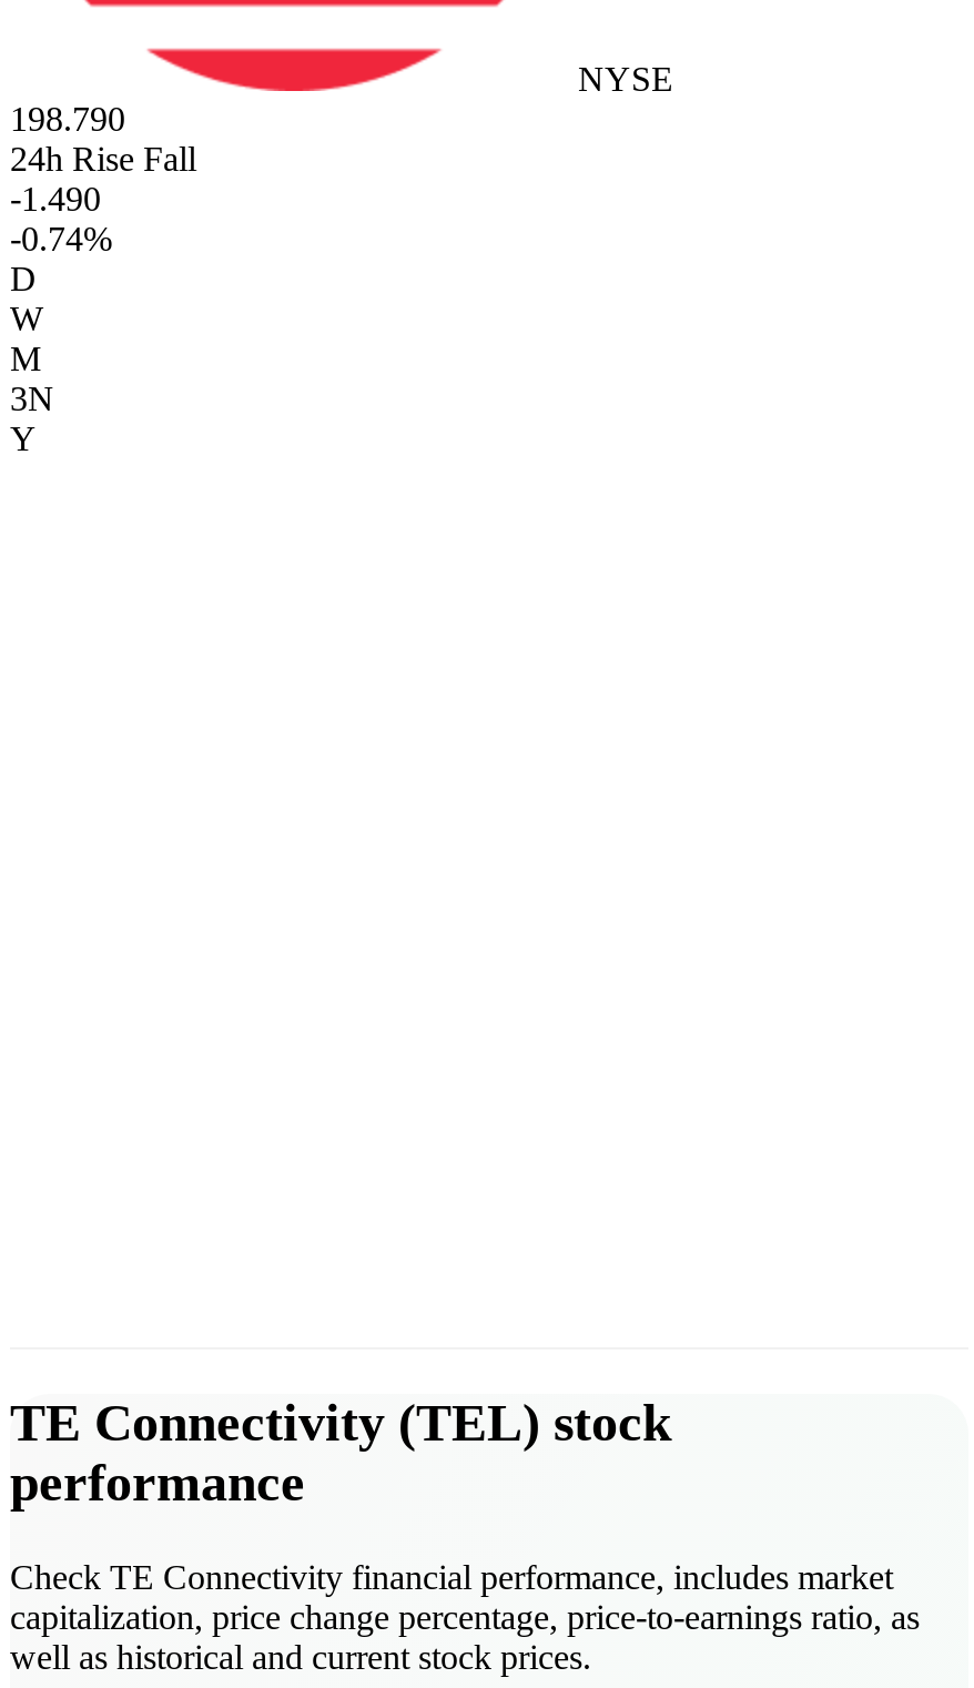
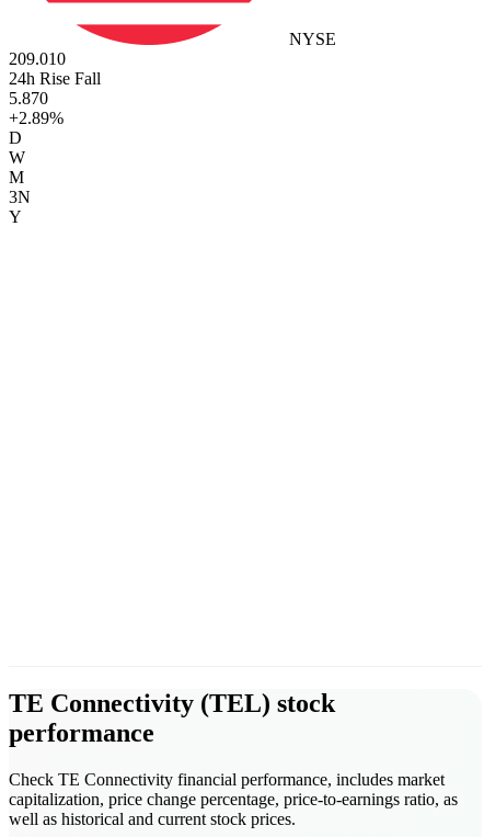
[10,100,125,137] 198.790 -> [9,49,66,68] 209.010
[10,180,101,217] -1.490 -> [9,89,48,107] 5.870
[10,220,112,257] -0.74% -> [9,108,64,127] +2.89%

